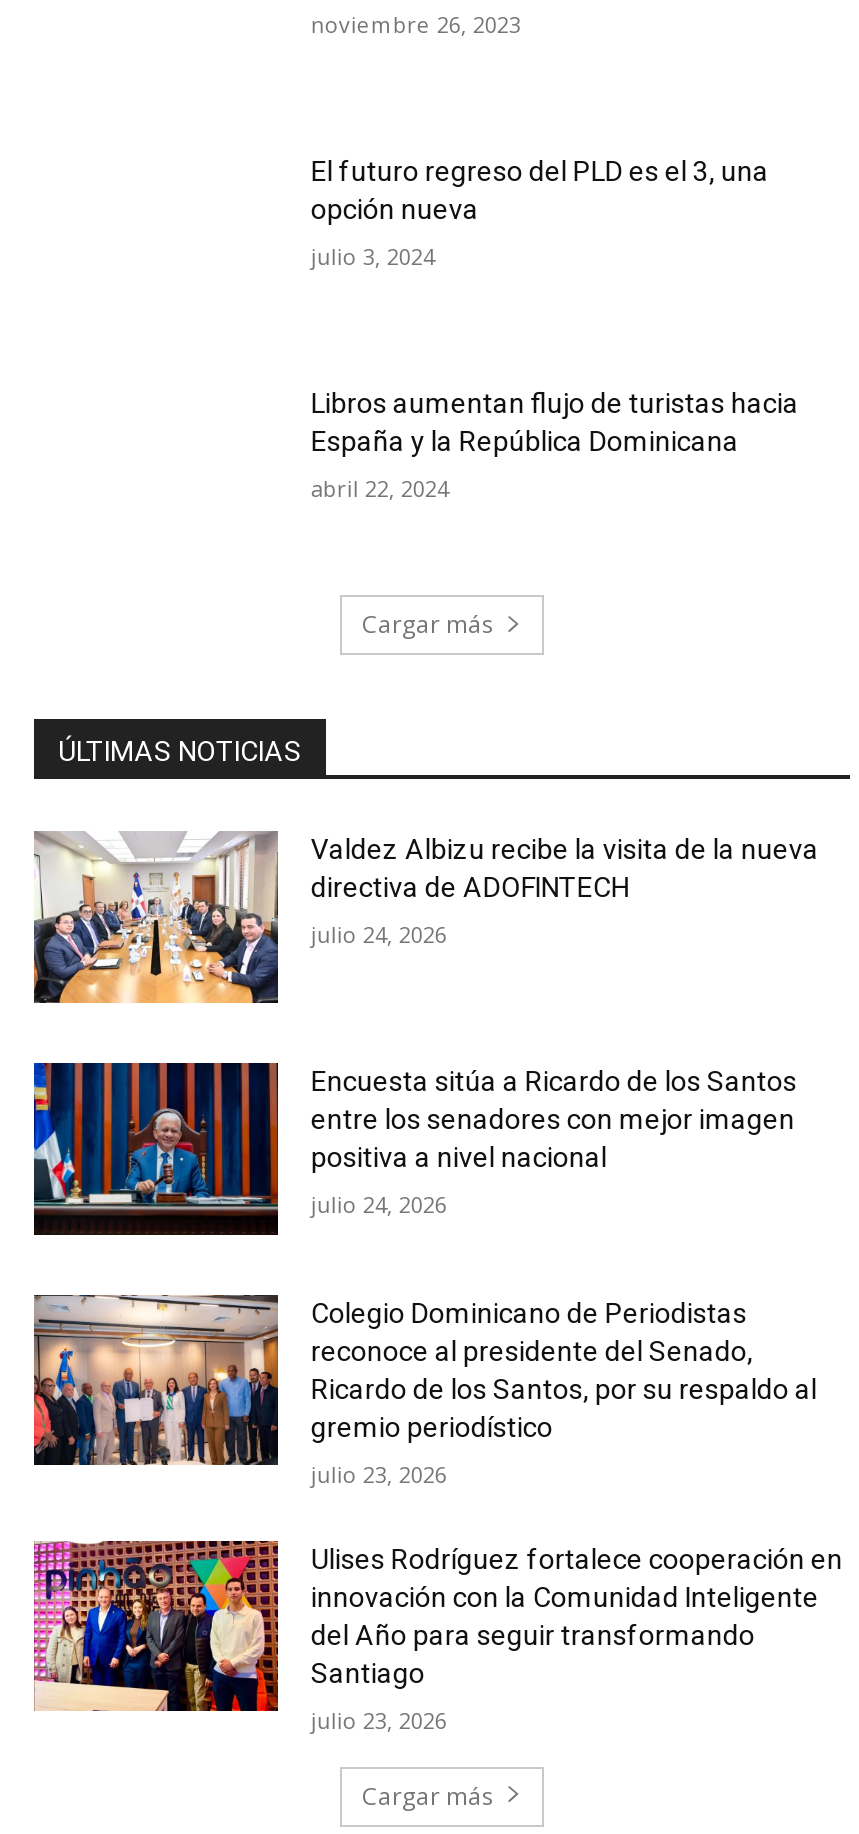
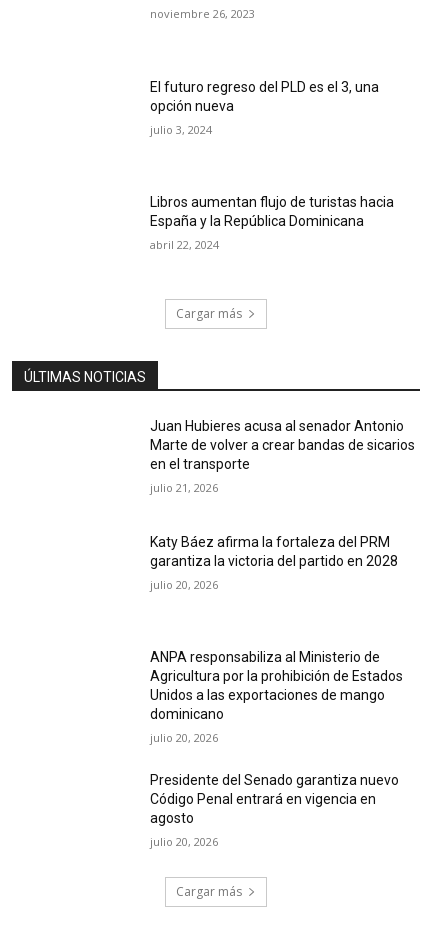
[32,830,280,1006] [image] -> none
[311,834,819,904] Valdez Albizu recibe la visita de la nueva | directiva de ADOFINTECH -> [150,418,415,472] Juan Hubieres acusa al senador Antonio | Marte de volver a crear bandas de sicarios | en el transporte
[311,920,447,950] julio 24, 2026 -> [150,480,218,495] julio 21, 2026
[32,1060,280,1238] [image] -> none
[311,1065,797,1173] Encuesta sitúa a Ricardo de los Santos | entre los senadores con mejor imagen | positiva a nivel nacional -> [150,534,398,569] Katy Báez afirma la fortaleza del PRM | garantiza la victoria del partido en 2028
[311,1189,447,1219] julio 24, 2026 -> [150,577,218,592] julio 20, 2026
[32,1292,280,1468] [image] -> none
[311,1297,817,1443] Colegio Dominicano de Periodistas | reconoce al presidente del Senado, | Ricardo de los Santos, por su respaldo al | gremio periodístico -> [150,649,403,722] ANPA responsabiliza al Ministerio de | Agricultura por la prohibición de Estados | Unidos a las exportaciones de mango | dominicano
[311,1459,447,1489] julio 23, 2026 -> [150,730,218,745] julio 20, 2026
[32,1538,280,1714] [image] -> none
[311,1543,843,1689] Ulises Rodríguez fortalece cooperación en | innovación con la Comunidad Inteligente | del Año para seguir transformando | Santiago -> [150,772,399,826] Presidente del Senado garantiza nuevo | Código Penal entrará en vigencia en | agosto
[311,1705,447,1735] julio 23, 2026 -> [150,834,218,849] julio 20, 2026

